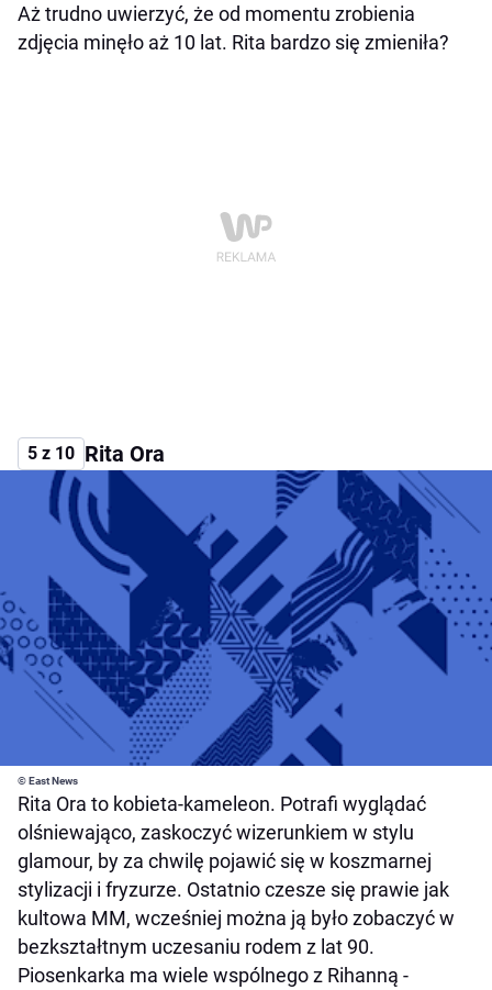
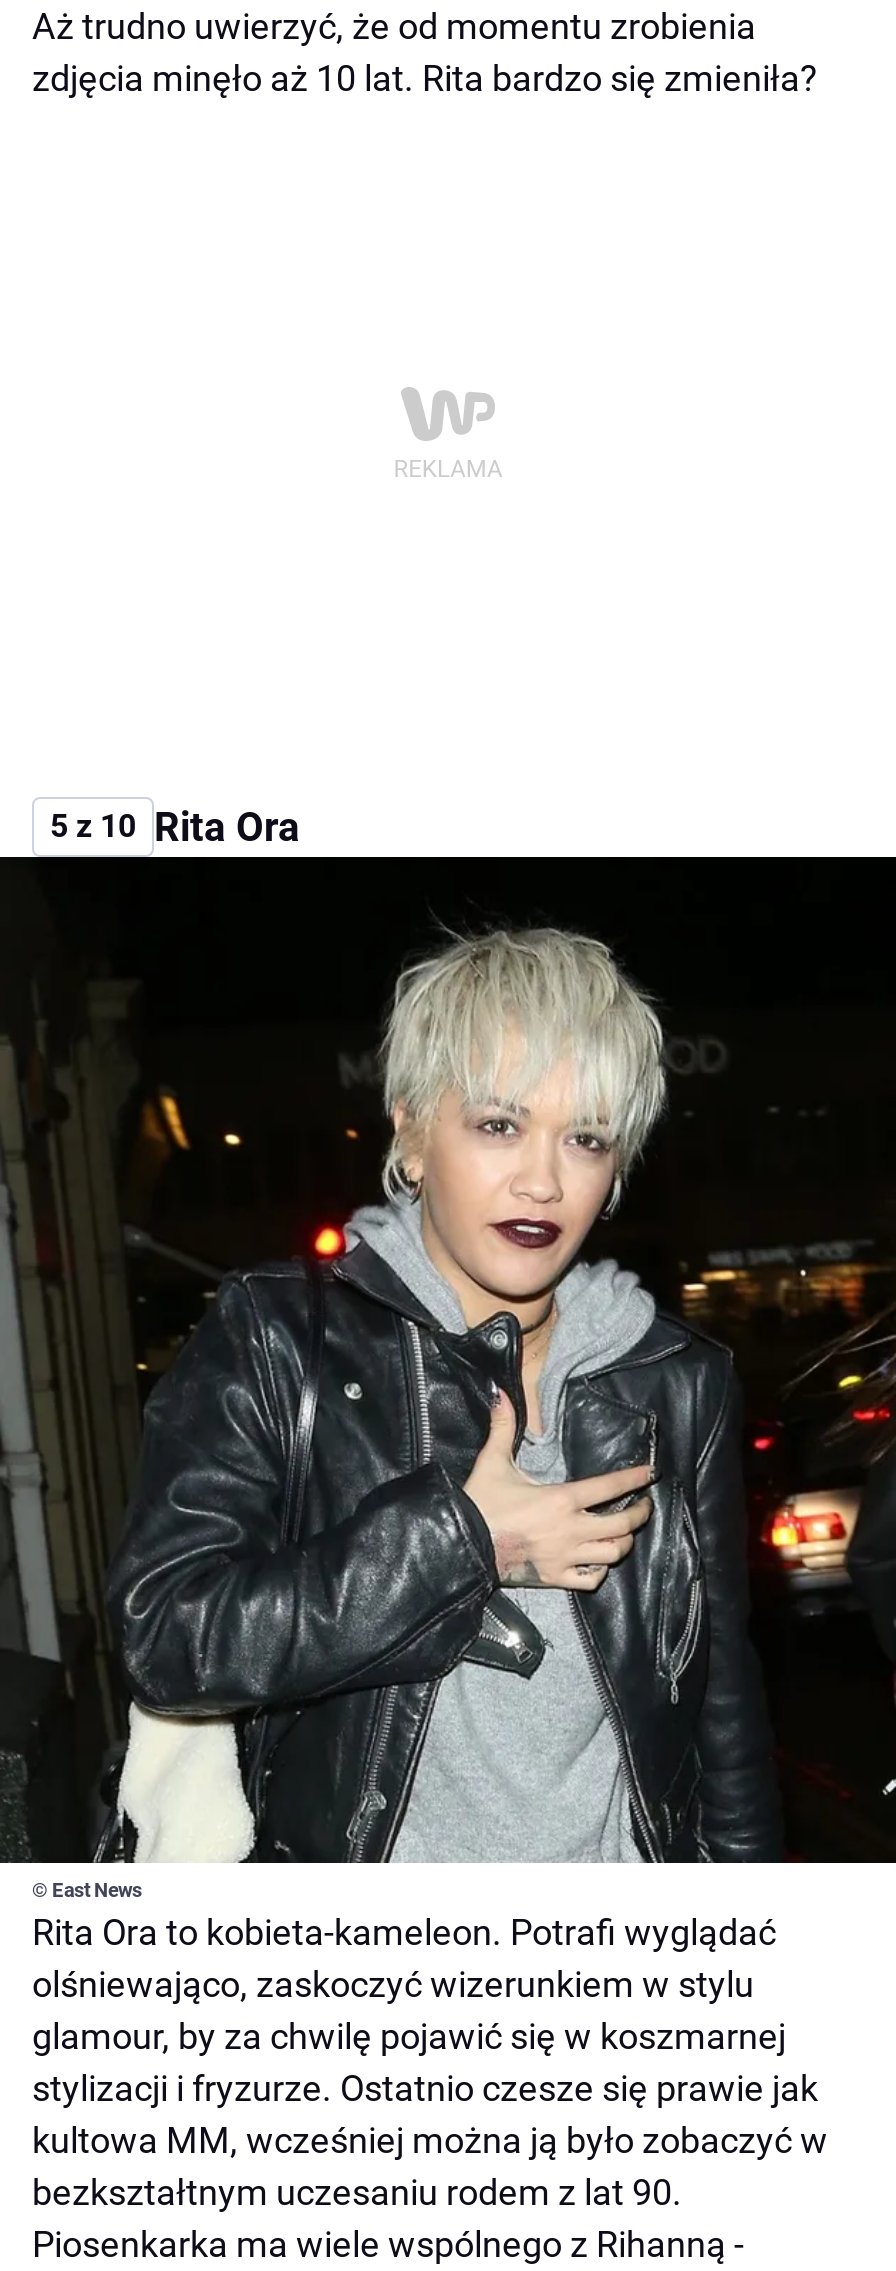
[3,469,489,767] [image] -> [6,856,890,1866] [image]

